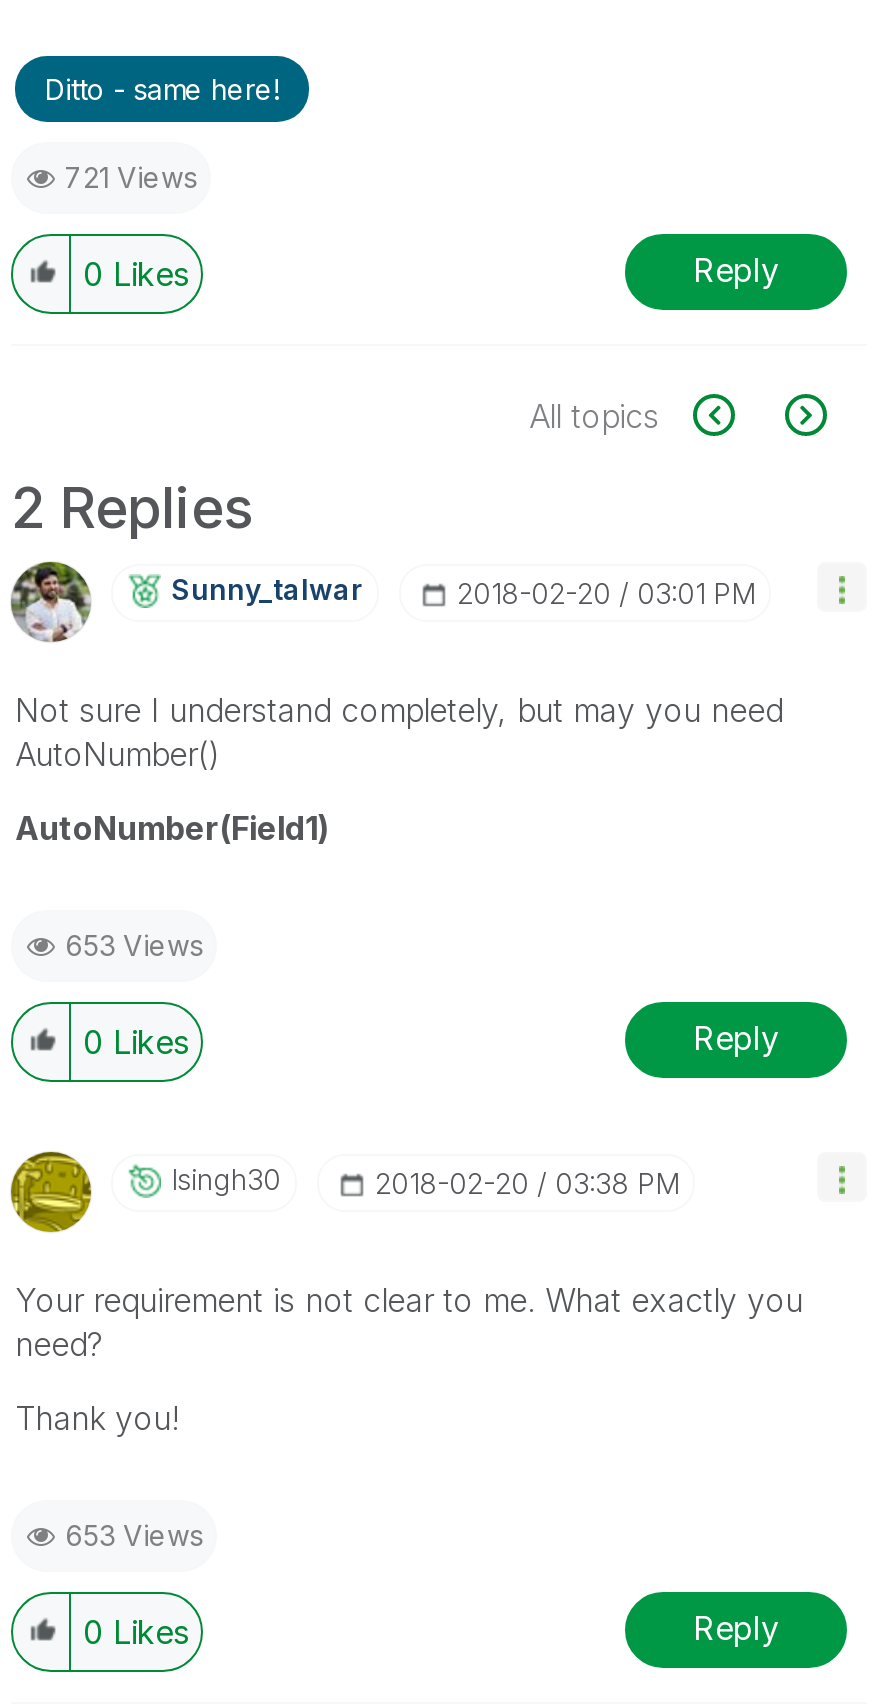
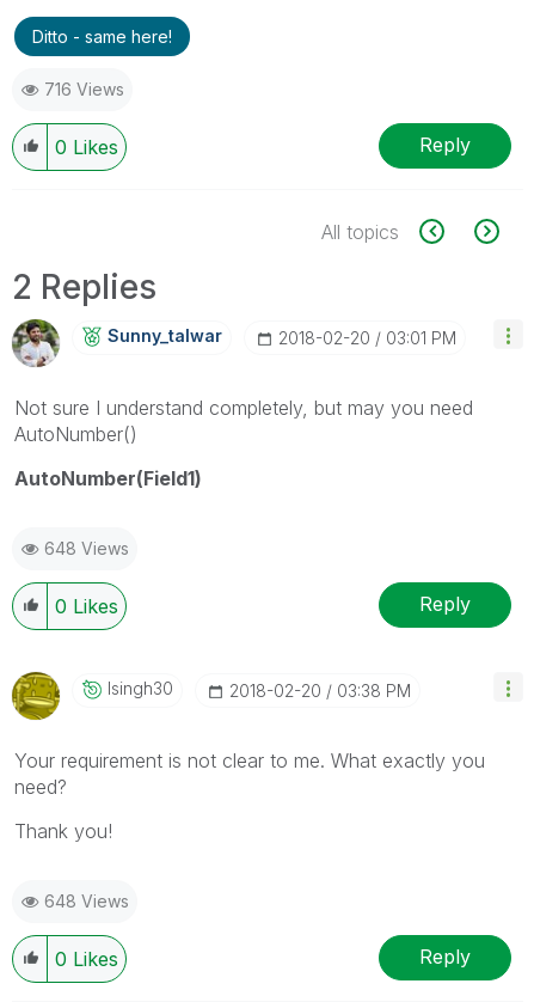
[65,159,197,193] 721 Views -> [44,78,124,99] 716 Views
[65,927,203,961] 653 Views -> [44,537,129,558] 648 Views
[65,1517,203,1551] 653 Views -> [44,890,129,911] 648 Views

